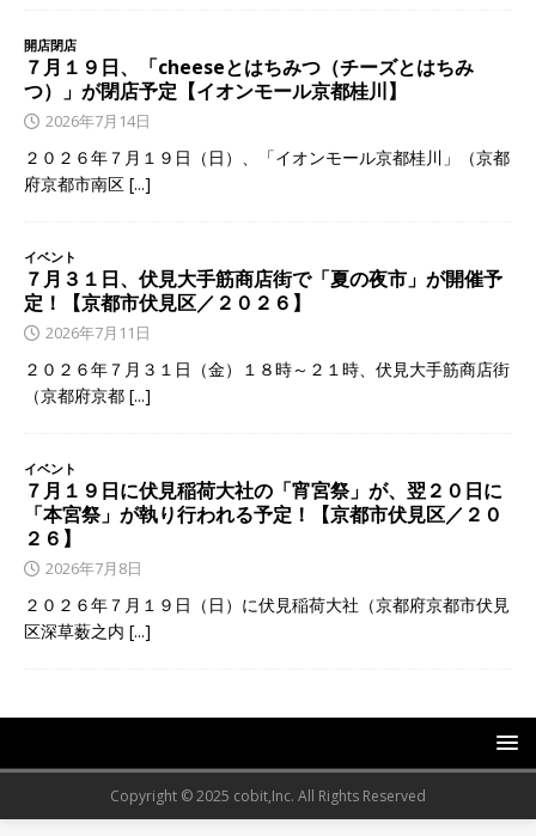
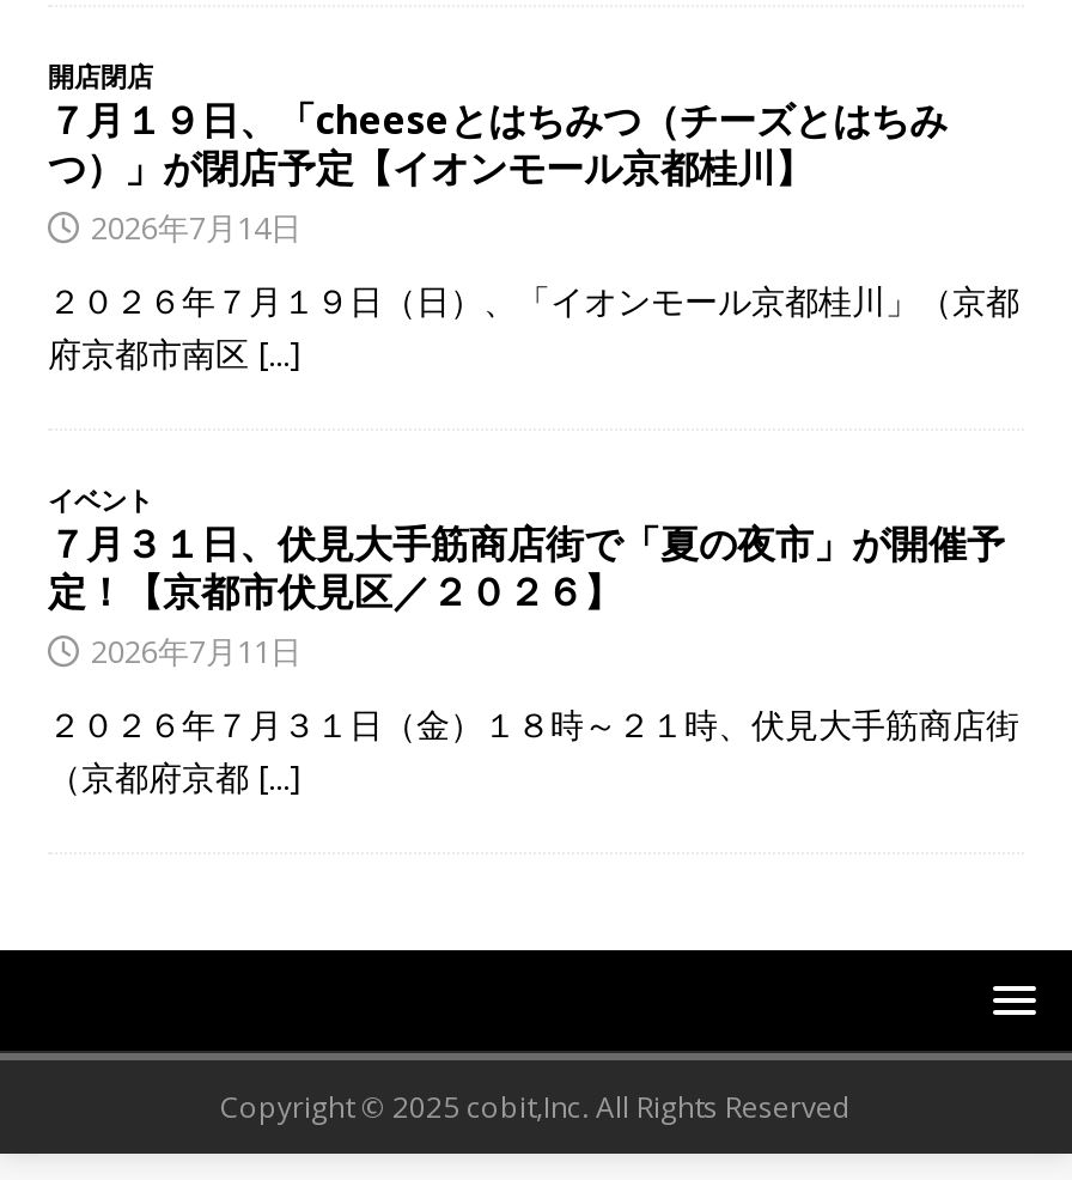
[24,459,510,642] イベント | ７月１９日に伏見稲荷大社の「宵宮祭」が、翌２０日に | 「本宮祭」が執り行われる予定！【京都市伏見区／２０ | ２６】 | 2026年7月8日 | ２０２６年７月１９日（日）に伏見稲荷大社（京都府京都市伏見 | 区深草薮之内[...] -> none

